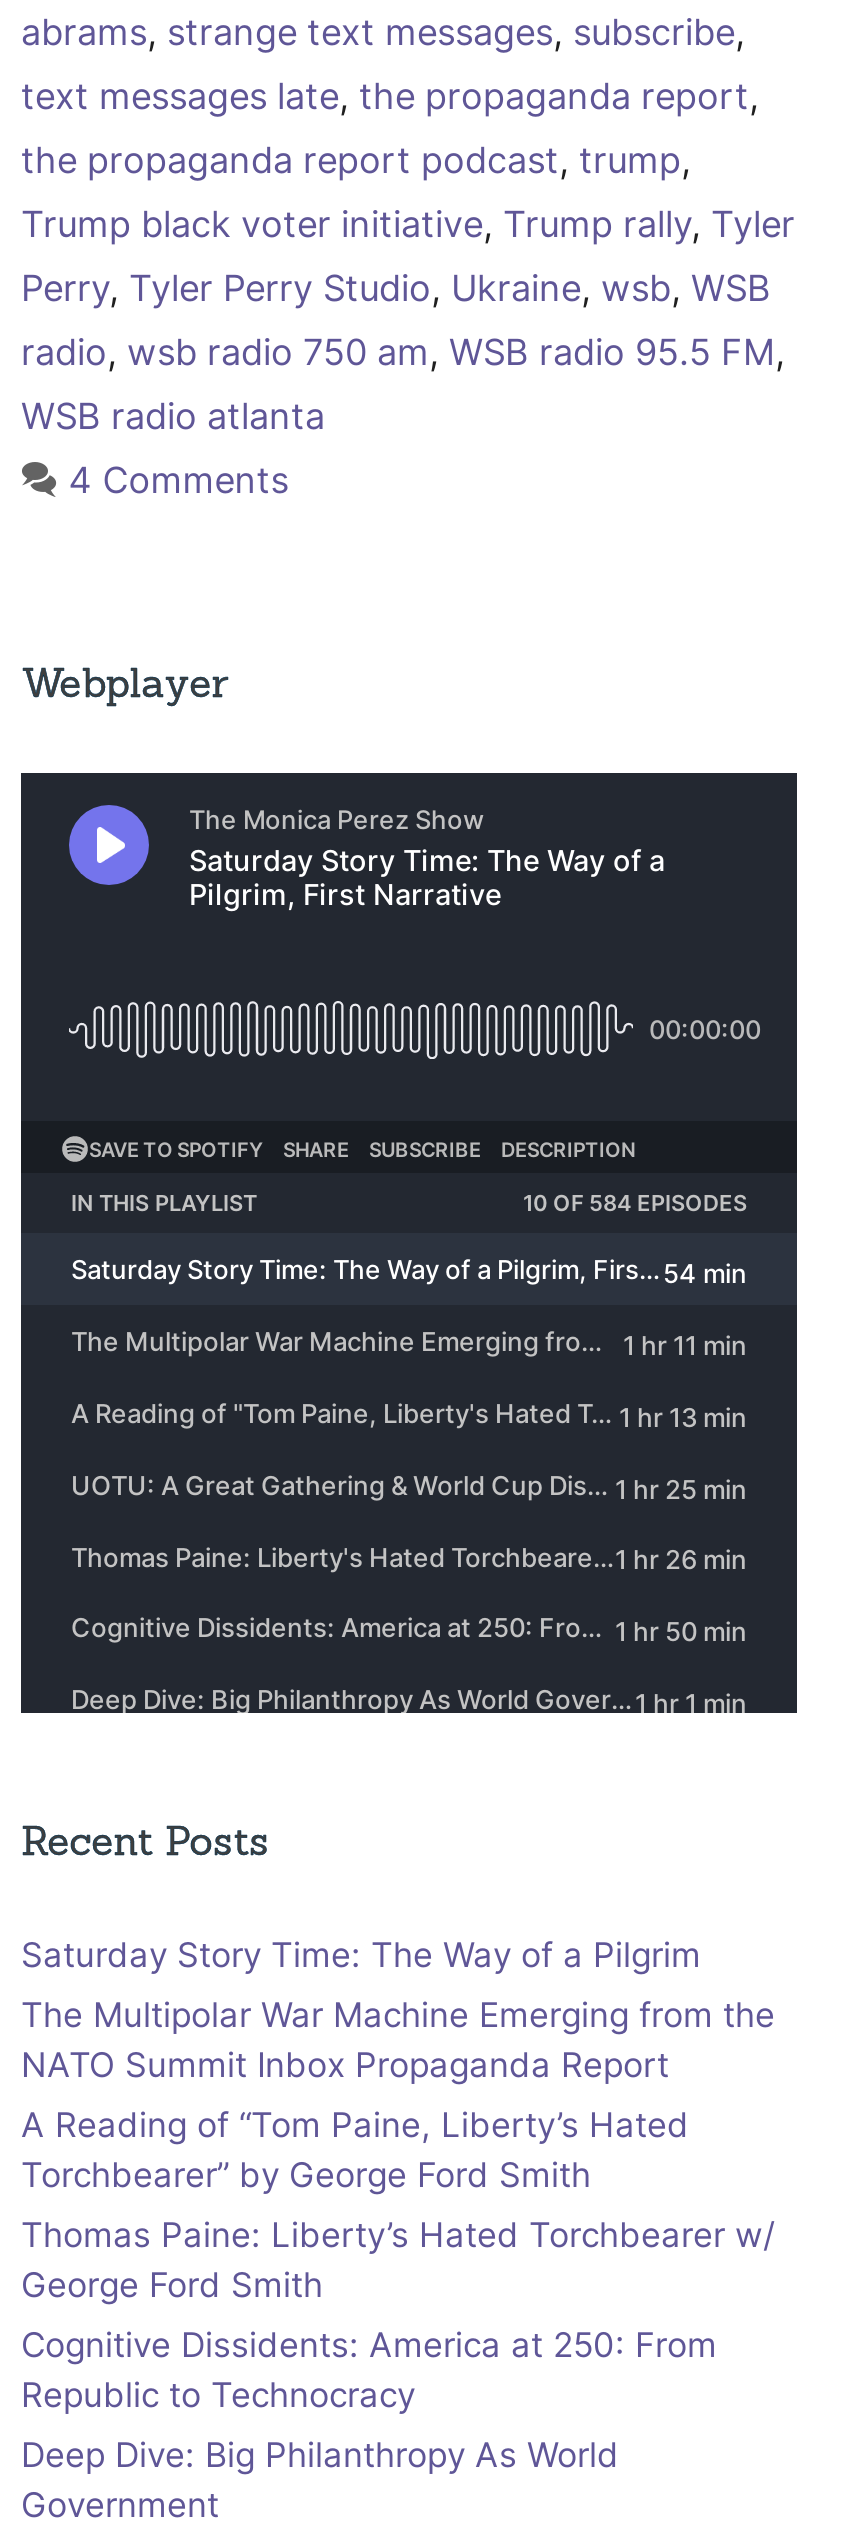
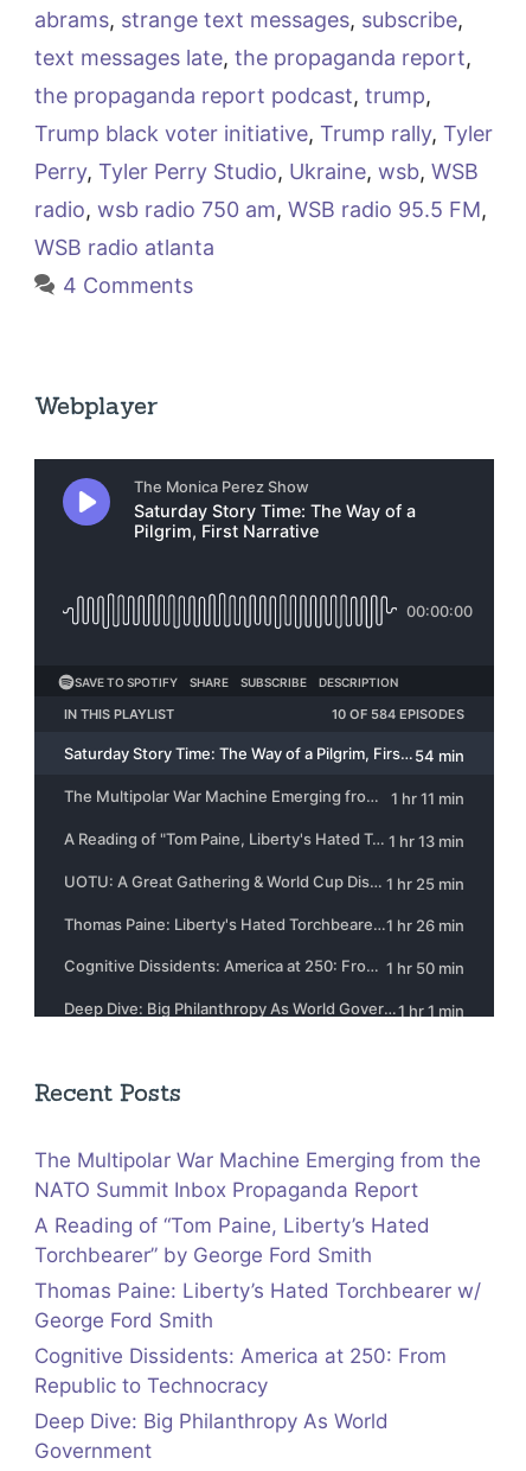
[21,1935,701,1975] Saturday Story Time: The Way of a Pilgrim -> none

